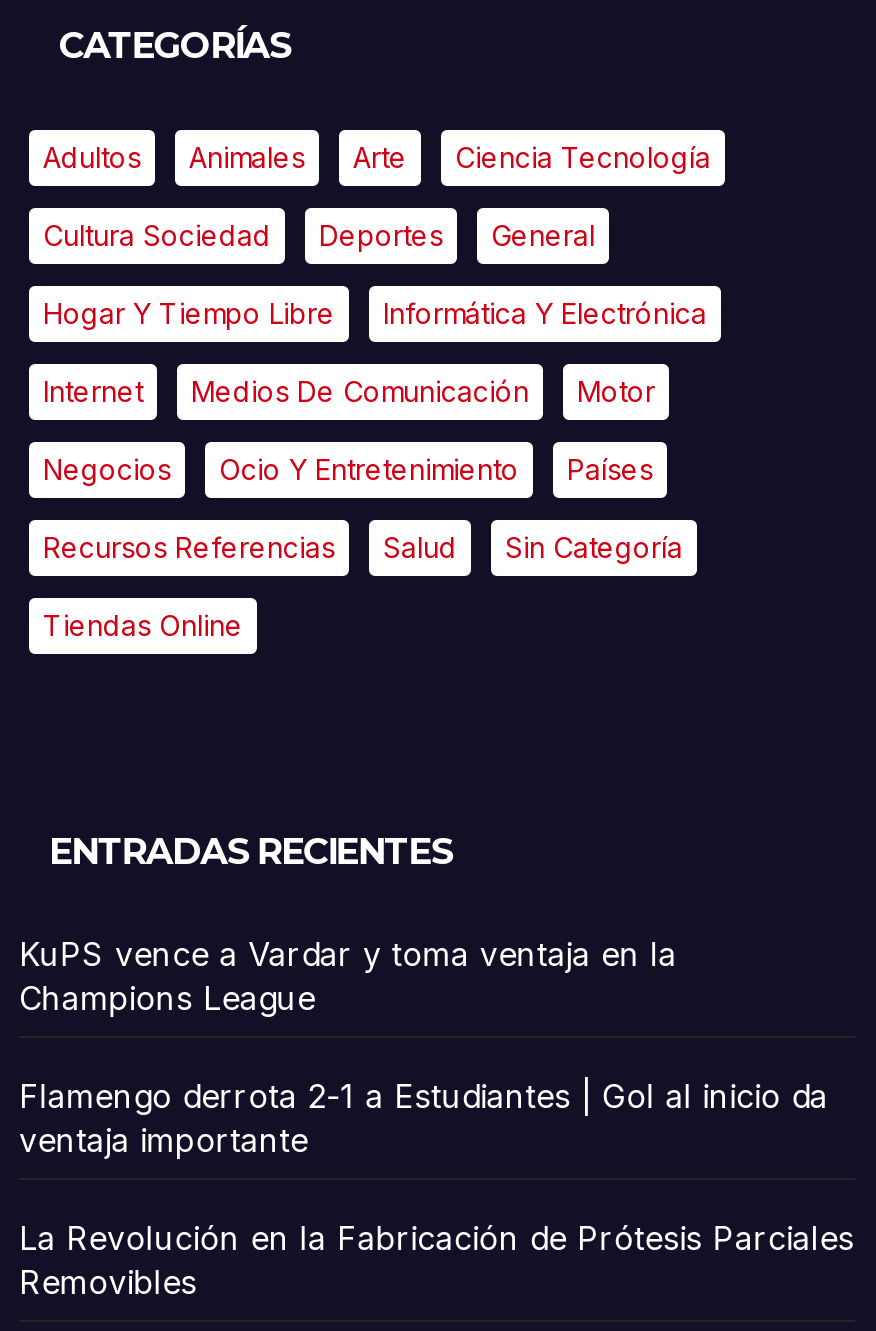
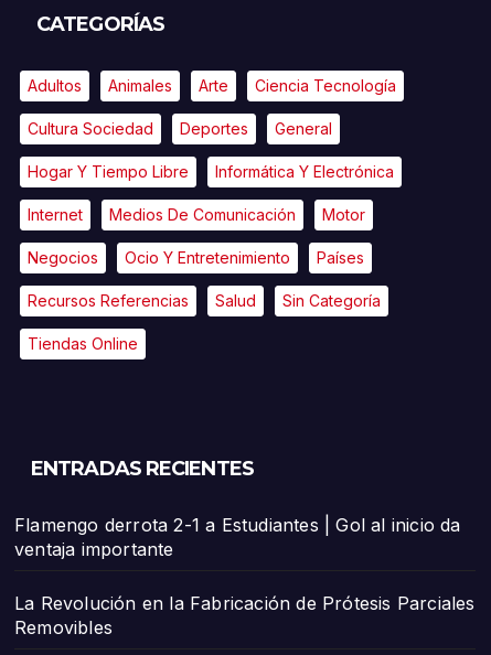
[19,934,677,1018] KuPS vence a Vardar y toma ventaja en la | Champions League -> none

